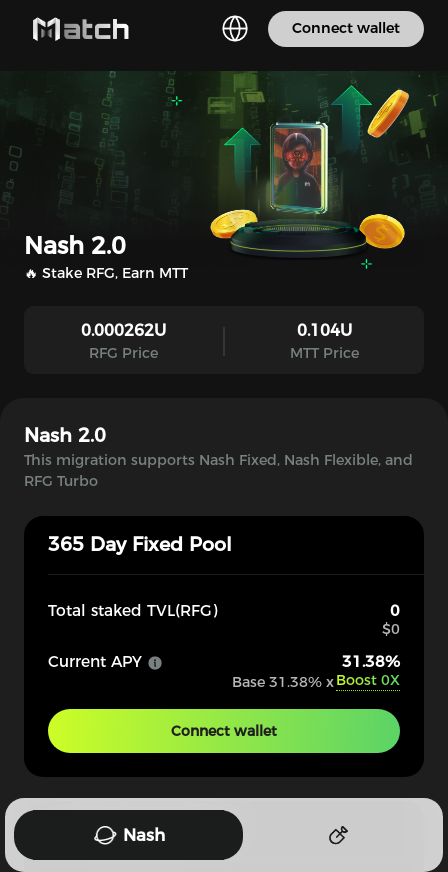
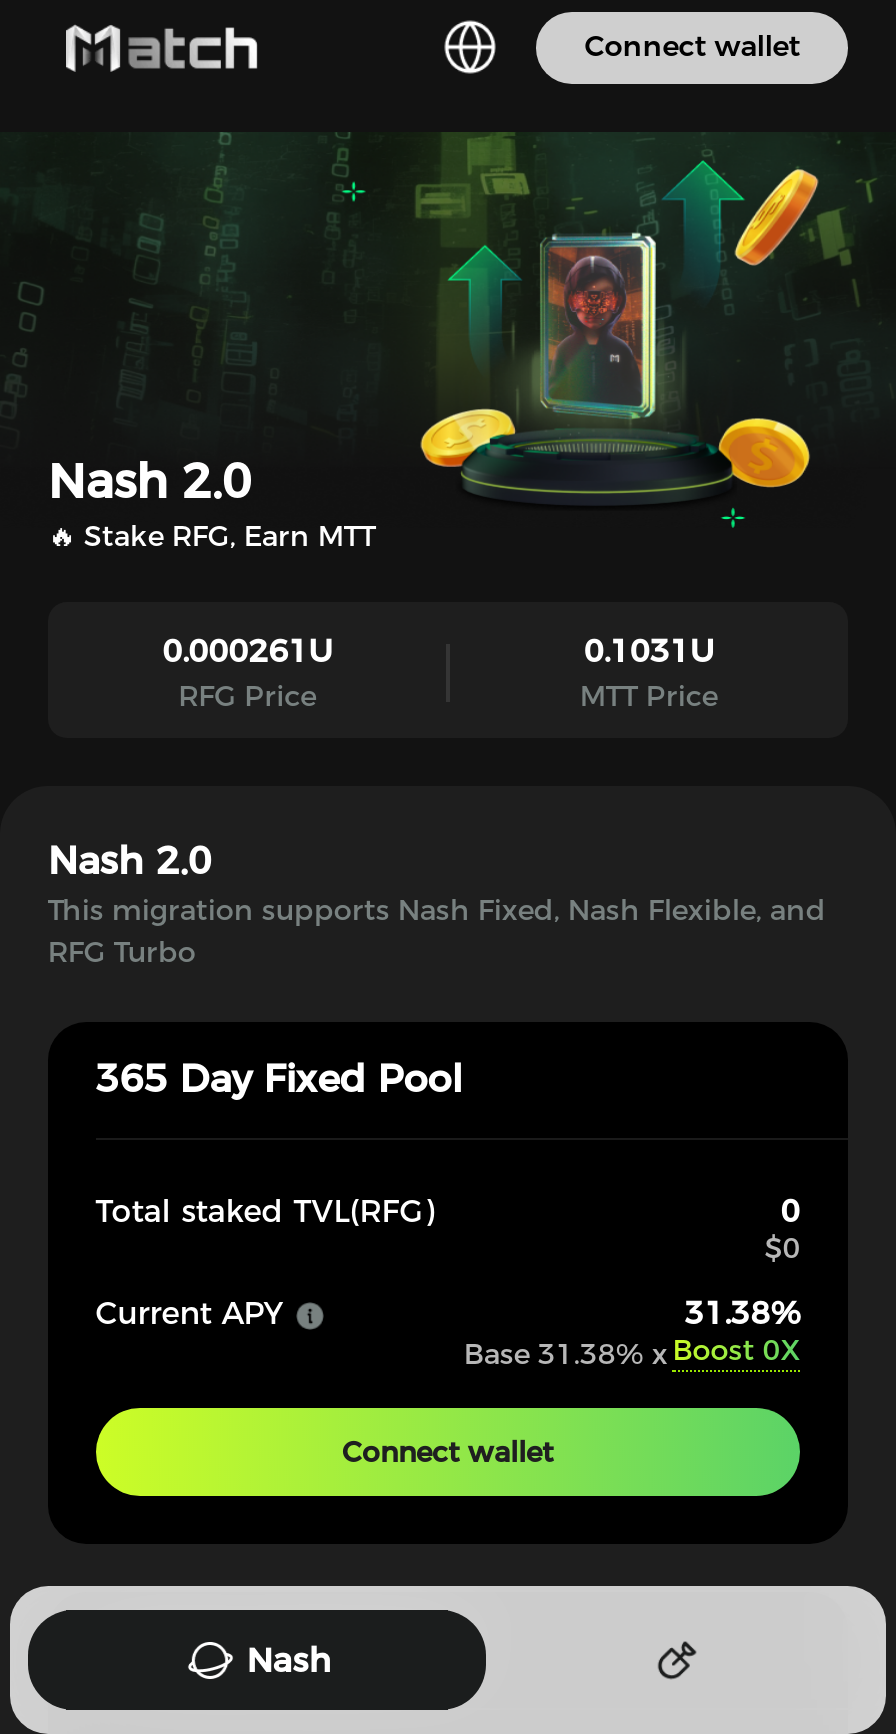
[81,321,166,340] 0.000262U -> [162,633,332,671] 0.000261U
[297,321,352,340] 0.104U -> [584,633,714,671] 0.1031U

